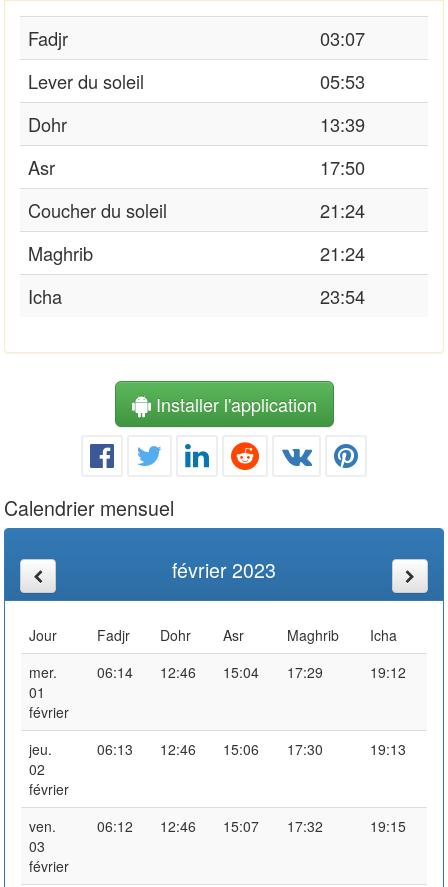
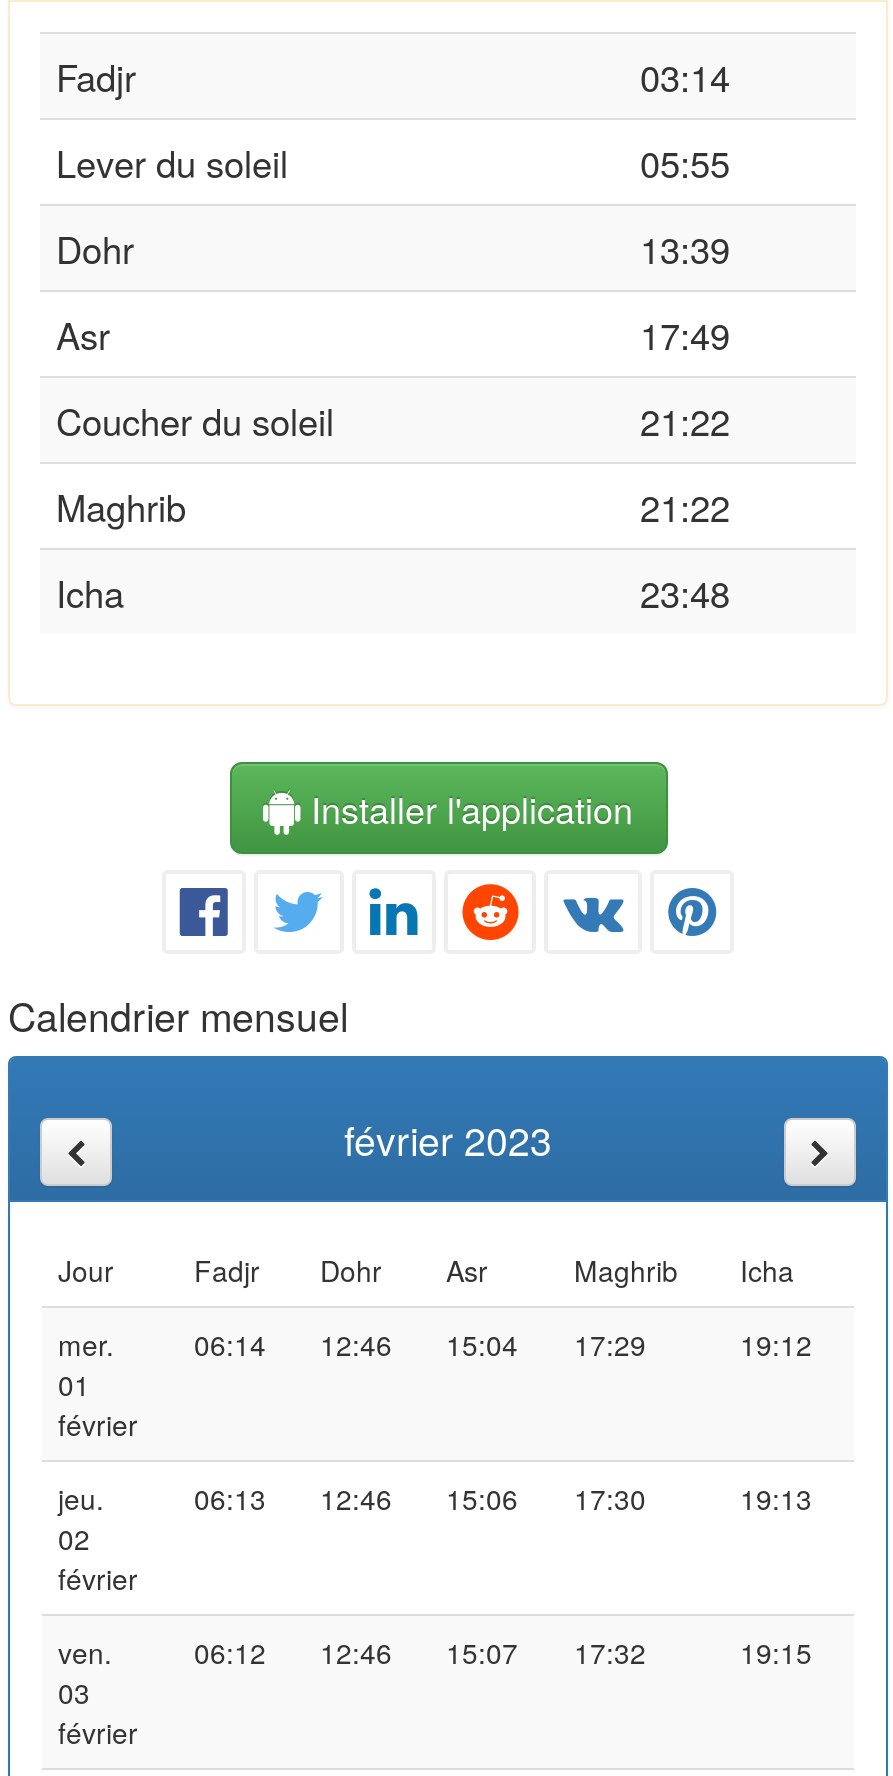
[320,25,365,51] 03:07 -> [640,49,730,101] 03:14
[320,68,365,94] 05:53 -> [640,135,730,187] 05:55
[320,154,365,180] 17:50 -> [640,307,730,359] 17:49
[320,197,365,223] 21:24 -> [640,393,730,445] 21:22
[320,240,365,266] 21:24 -> [640,479,730,531] 21:22
[320,283,365,309] 23:54 -> [640,565,730,617] 23:48

